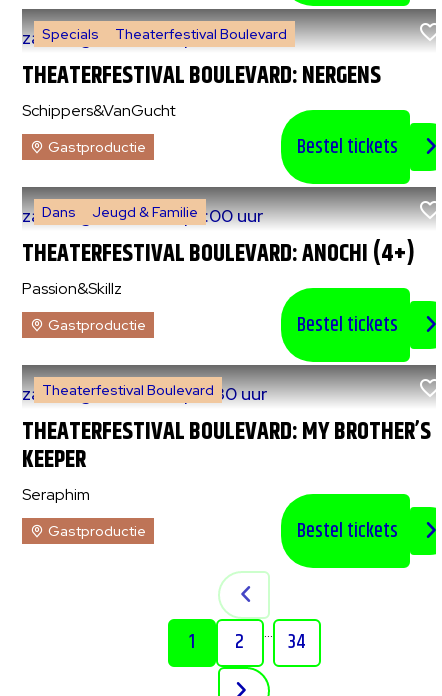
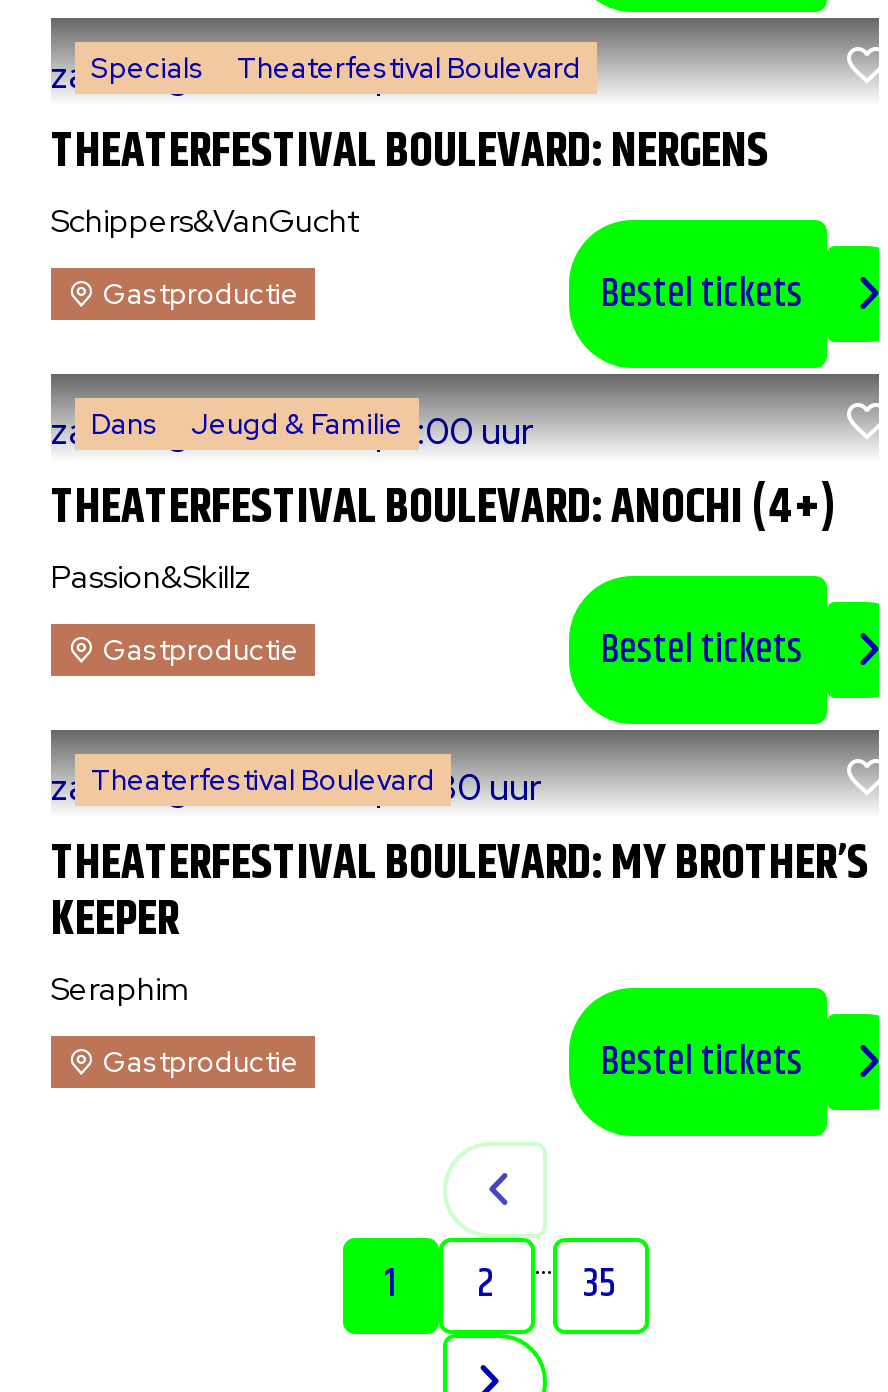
[287,627,305,658] 34 -> [583,1254,617,1316] 35

